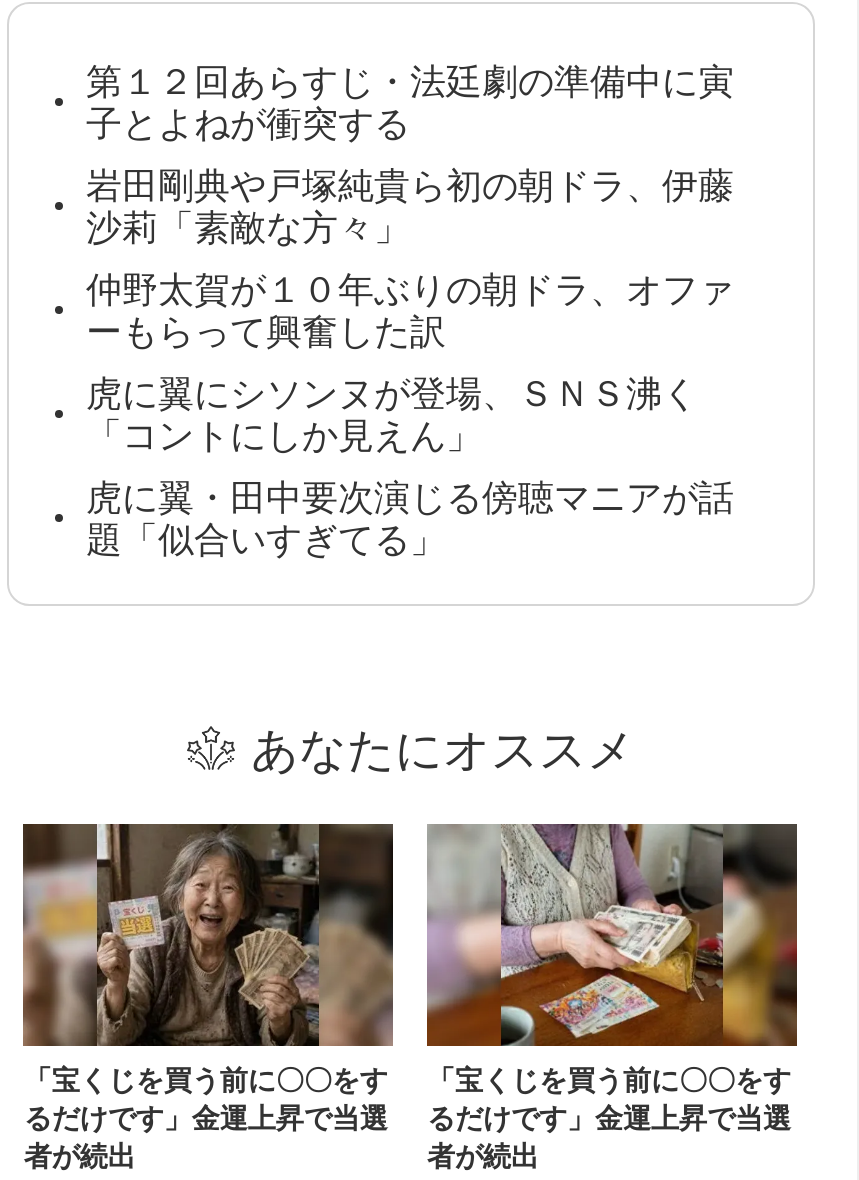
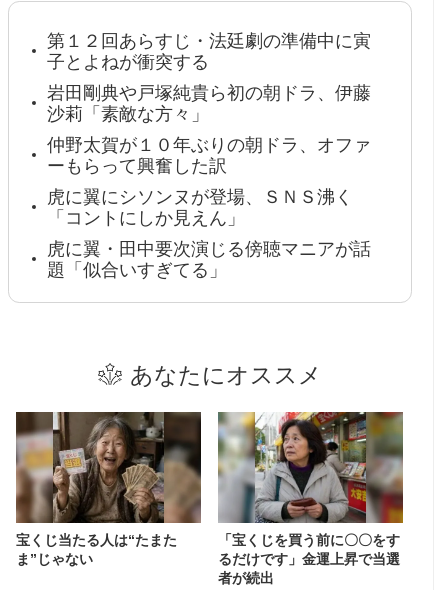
[427,822,799,1048] [image] -> [218,411,404,524] [image]
[24,1064,388,1172] 「宝くじを買う前に〇〇をす | るだけです」金運上昇で当選 | 者が続出 -> [16,532,177,567] 宝くじ当たる人は“たまた | ま”じゃない

